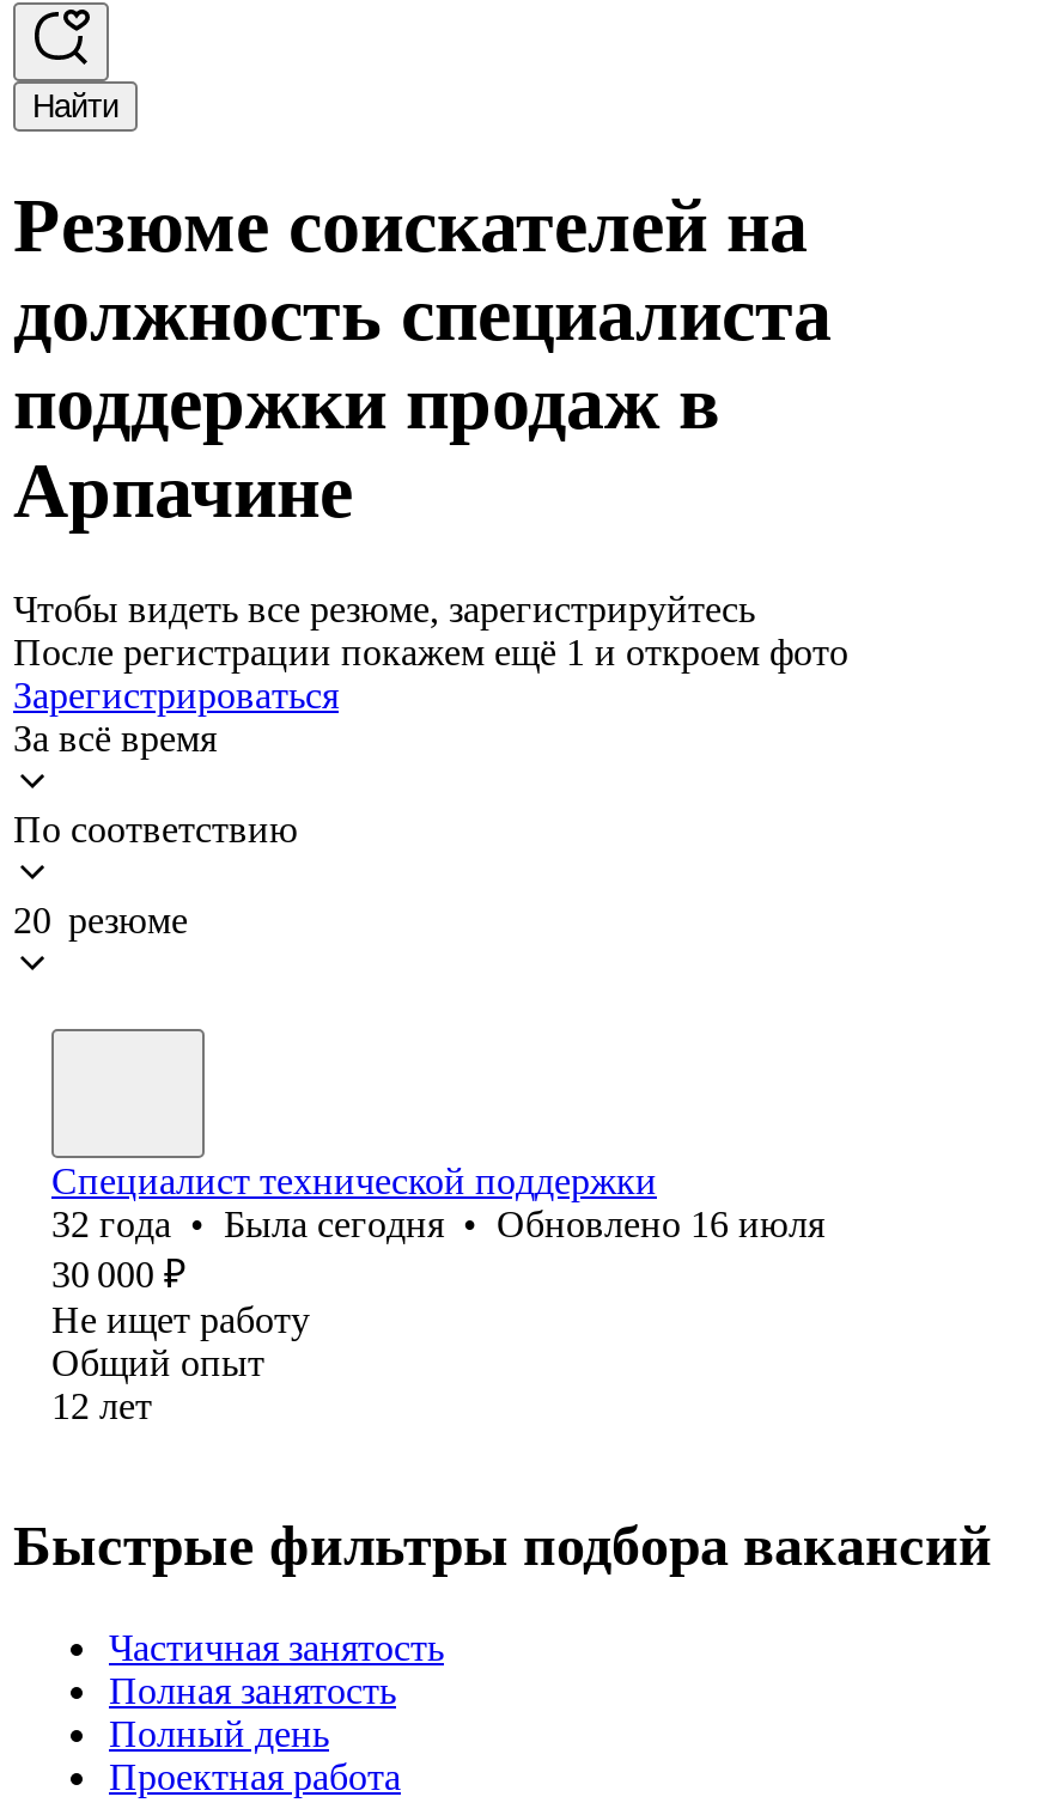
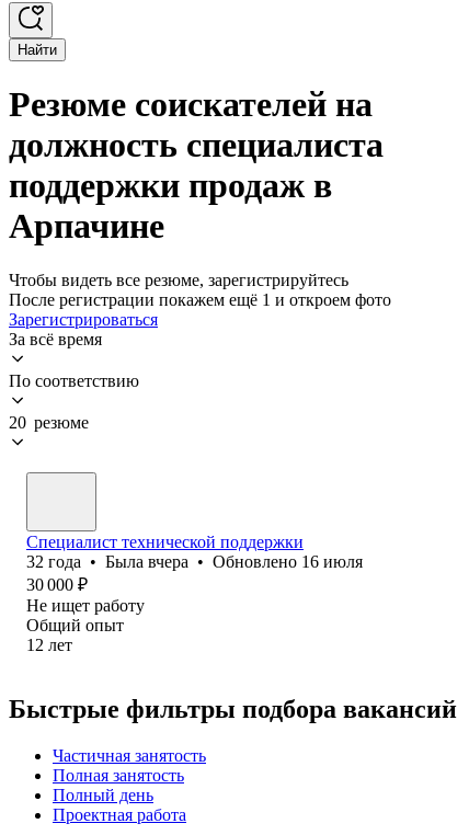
[51,1203,824,1244] 32 года • Была сегодня • Обновлено 16 июля -> [26,552,363,571] 32 года • Была вчера • Обновлено 16 июля

